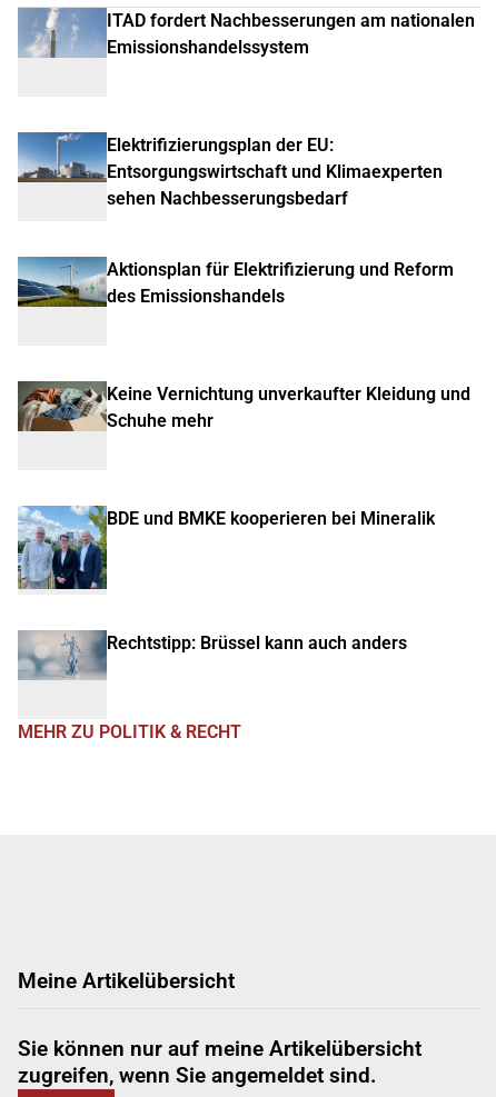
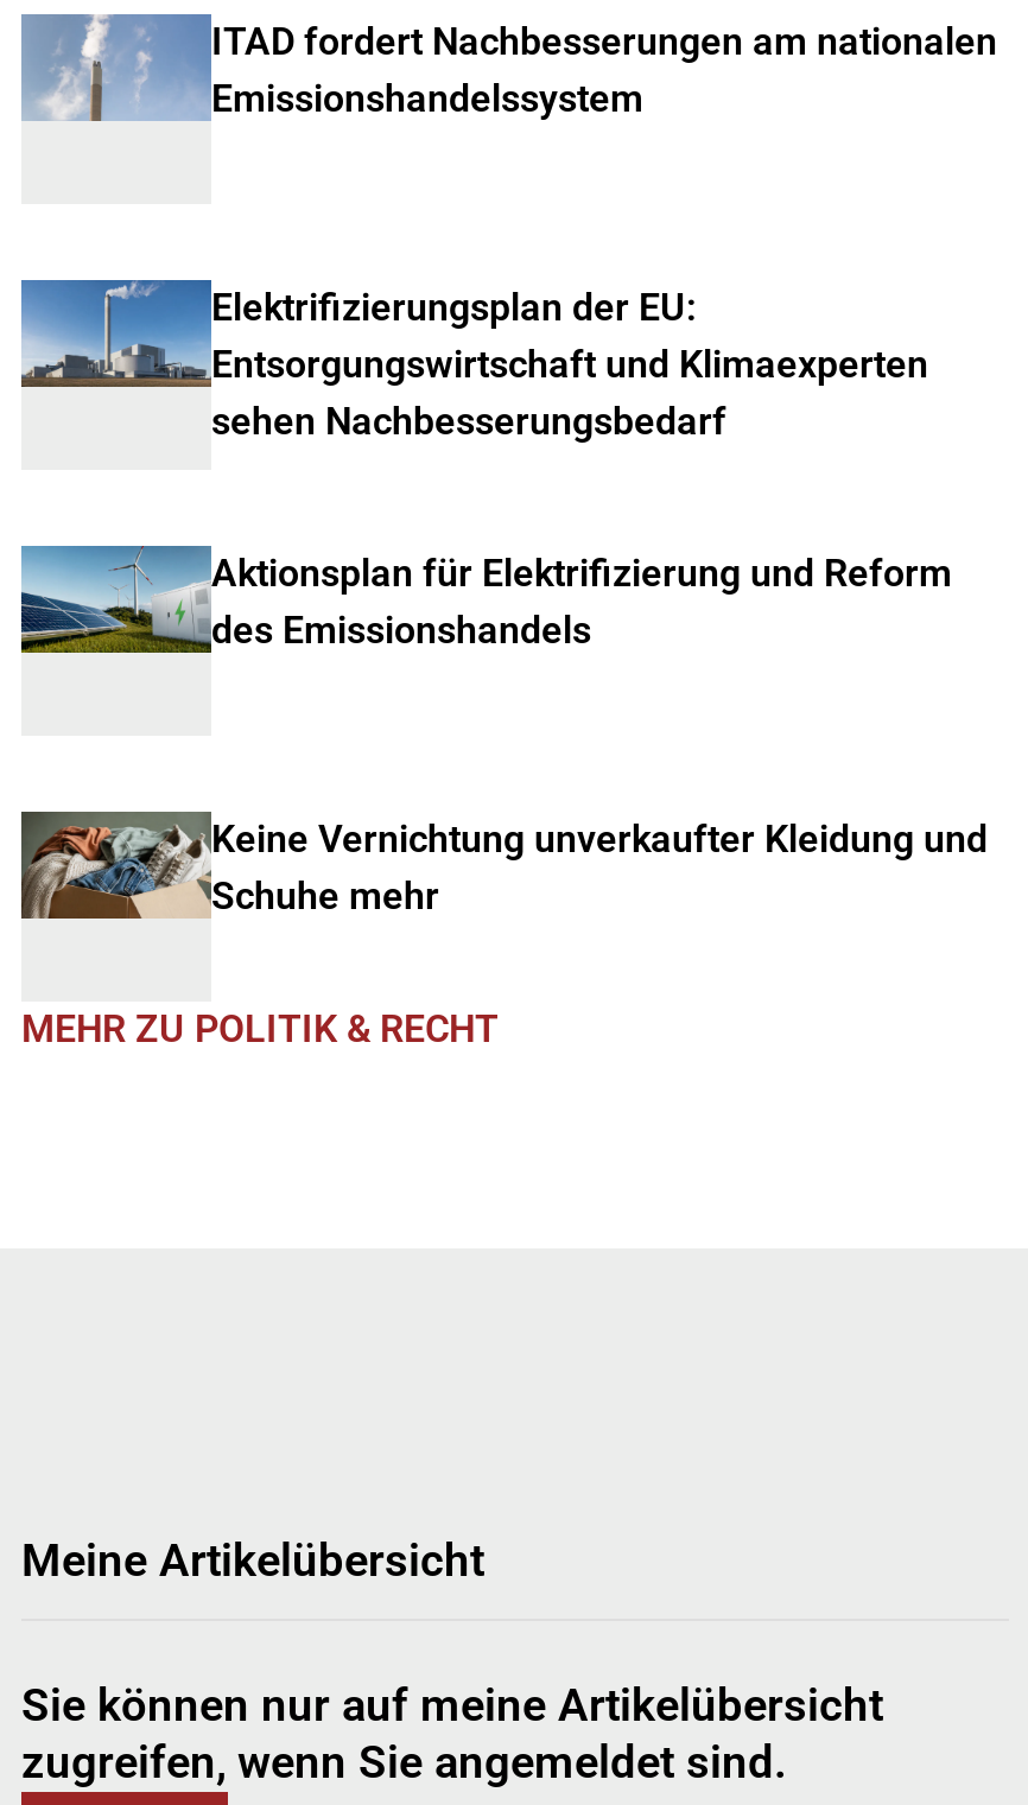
[17,506,435,590] [image] | BDE und BMKE kooperieren bei Mineralik -> none
[18,630,407,680] [image] | Rechtstipp: Brüssel kann auch anders -> none

